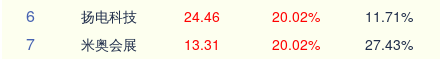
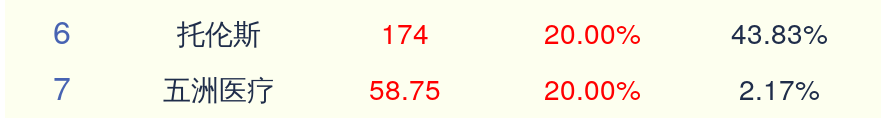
[81,6,413,26] 扬电科技 | 24.46 | 20.02% | 11.71% -> [177,13,827,53] 托伦斯 | 174 | 20.00% | 43.83%
[81,34,413,54] 米奥会展 | 13.31 | 20.02% | 27.43% -> [163,69,819,109] 五洲医疗 | 58.75 | 20.00% | 2.17%

